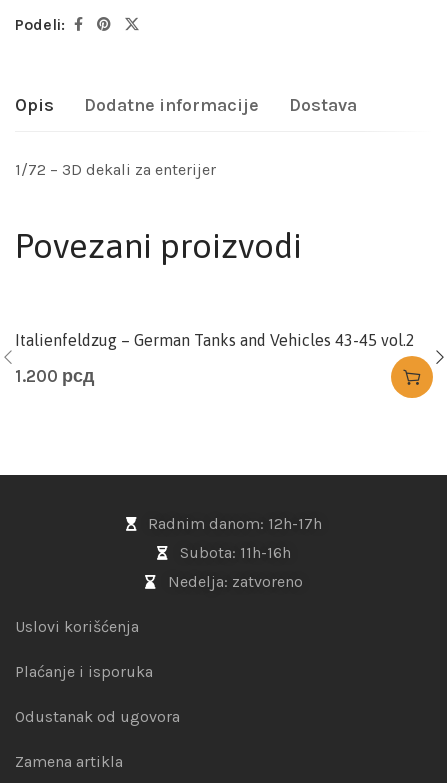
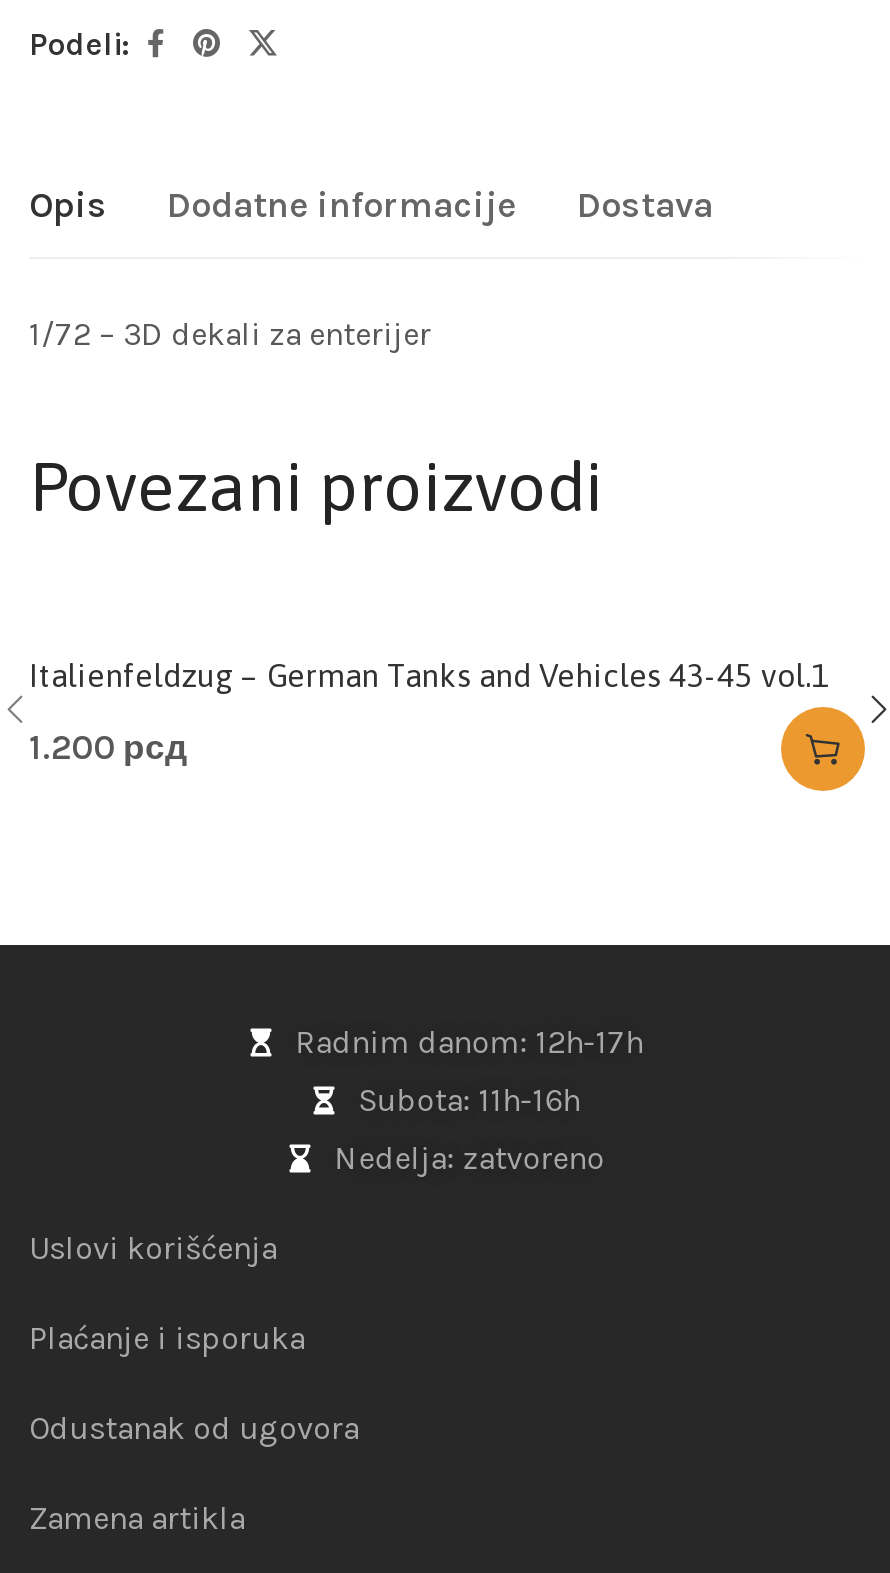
[15,331,415,349] Italienfeldzug – German Tanks and Vehicles 43-45 vol.2 -> [29,657,829,693] Italienfeldzug – German Tanks and Vehicles 43-45 vol.1

